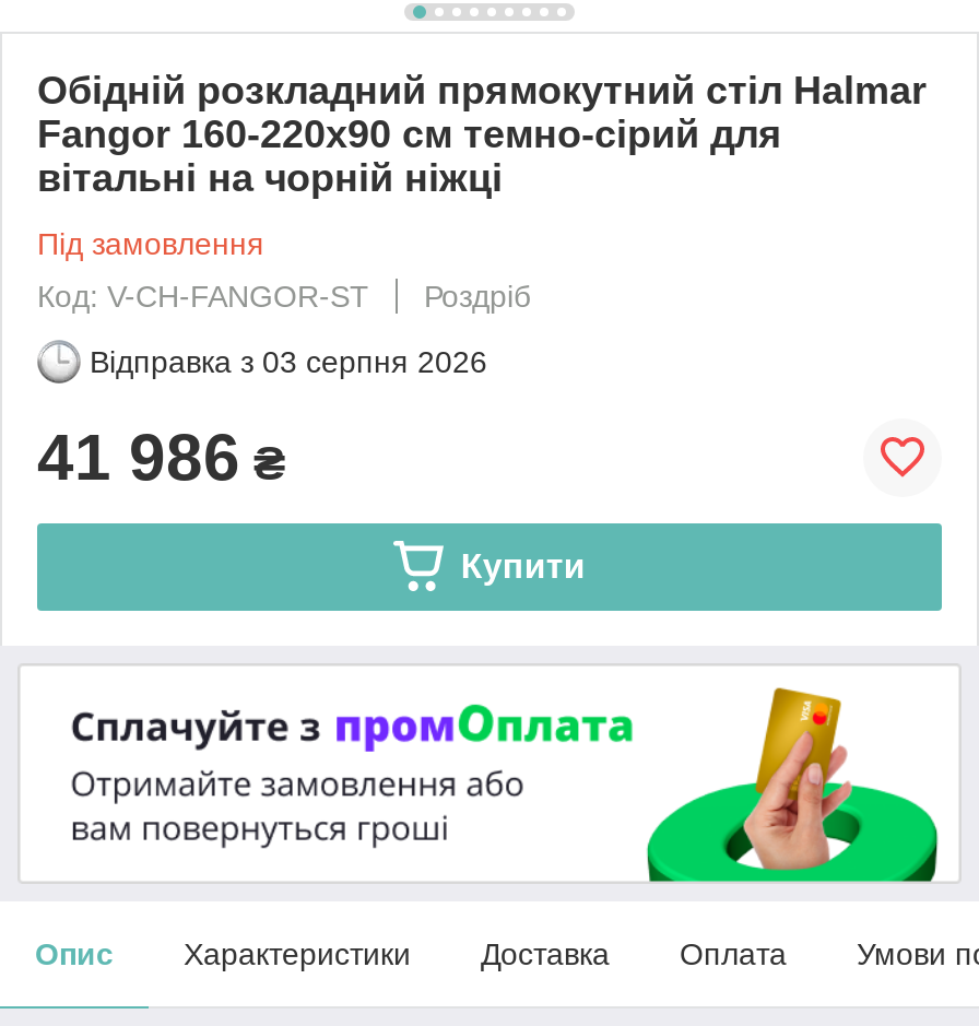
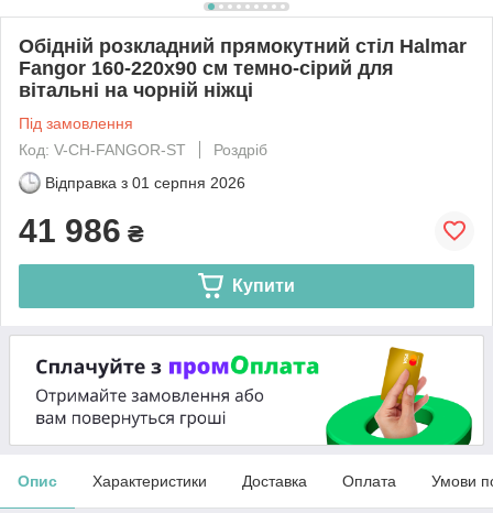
[90,344,487,379] Відправка з 03 серпня 2026 -> [45,174,245,191] Відправка з 01 серпня 2026

